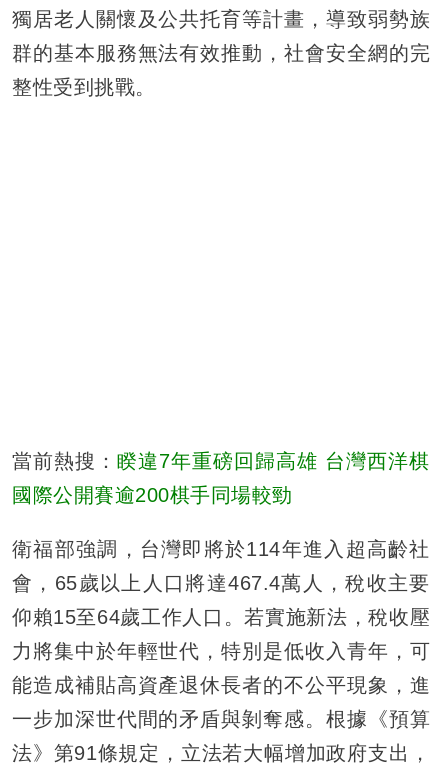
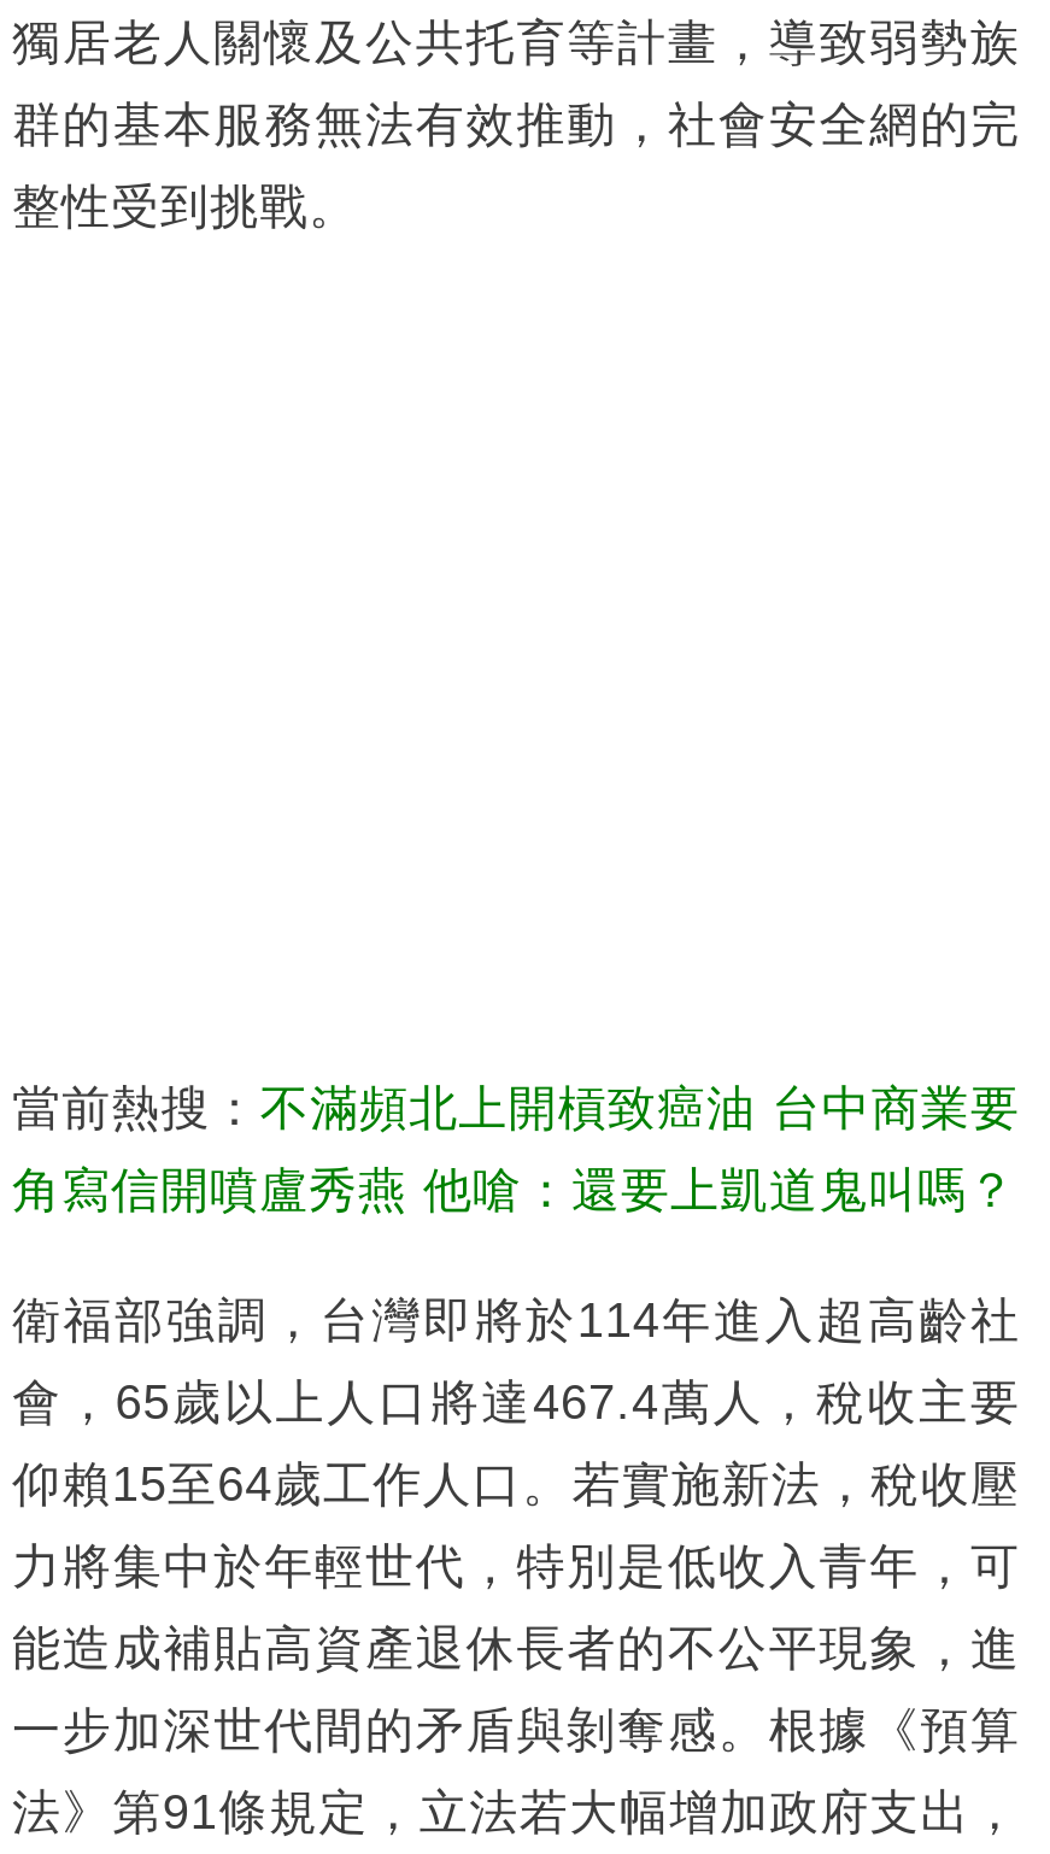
[12,450,430,472] 當前熱搜：睽違7年重磅回歸高雄 台灣西洋棋 -> [12,1081,1020,1134] 當前熱搜：不滿頻北上開槓致癌油 台中商業要
[12,484,292,506] 國際公開賽逾200棋手同場較勁 -> [12,1163,1016,1216] 角寫信開噴盧秀燕 他嗆：還要上凱道鬼叫嗎？

